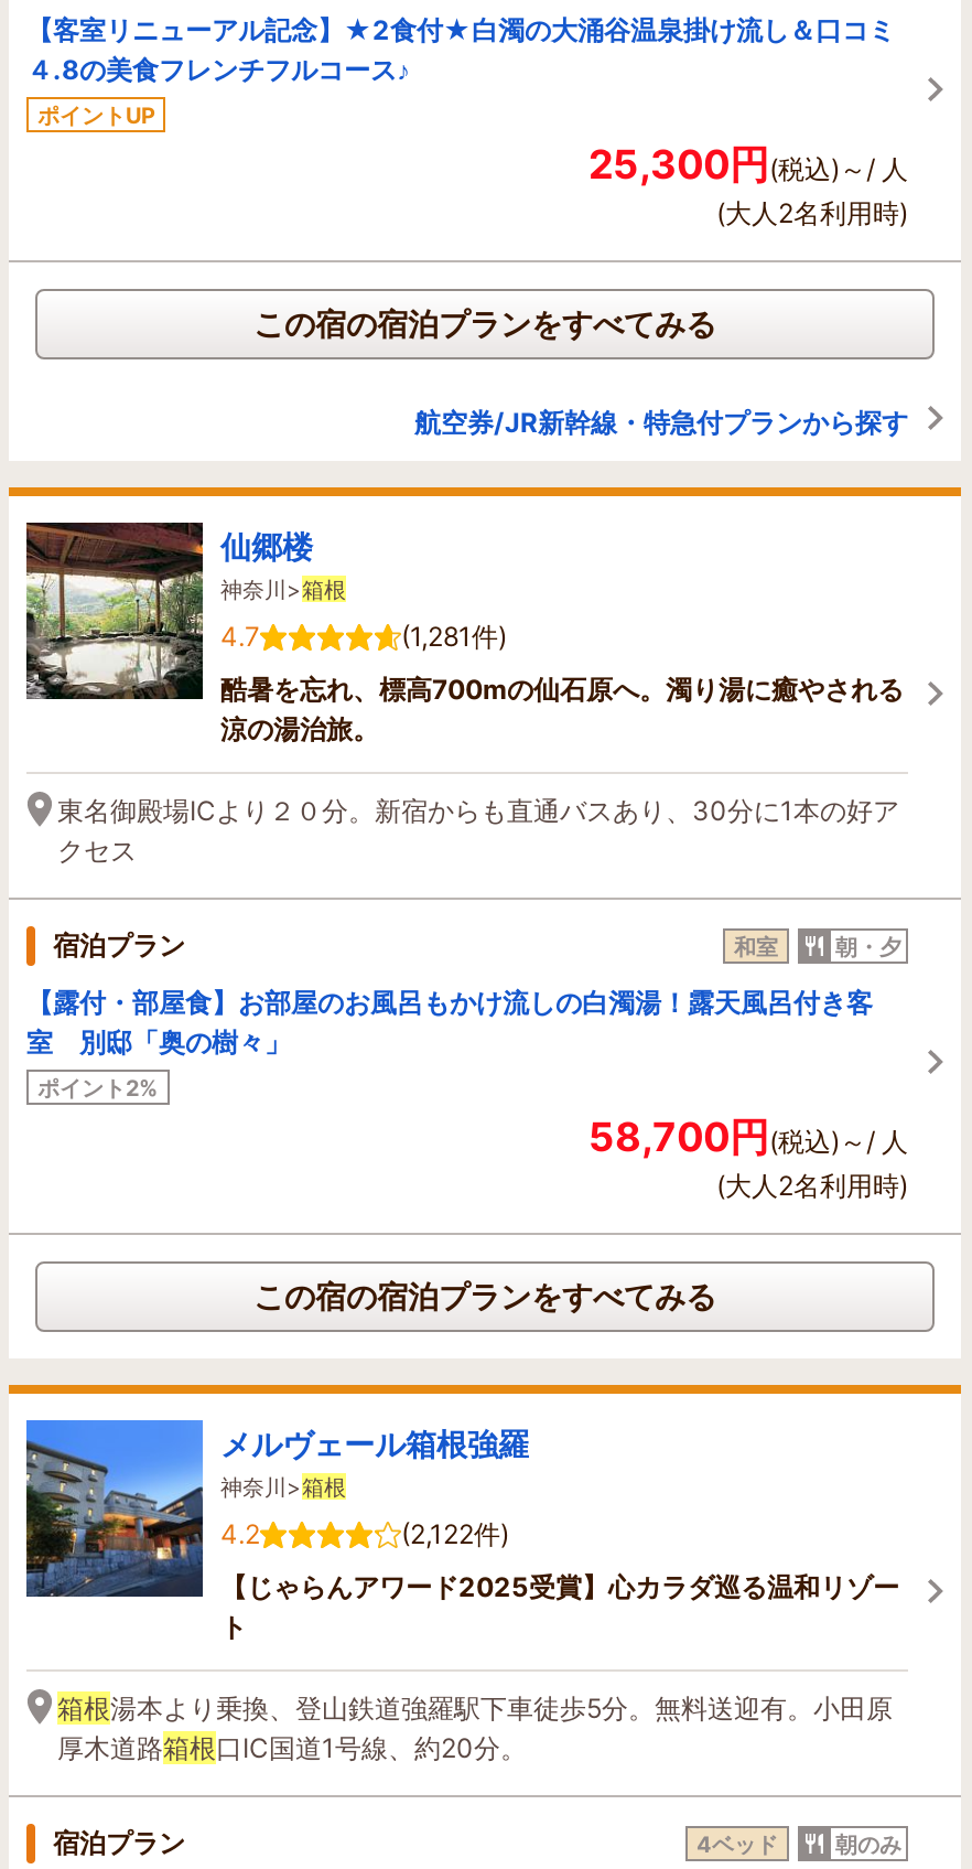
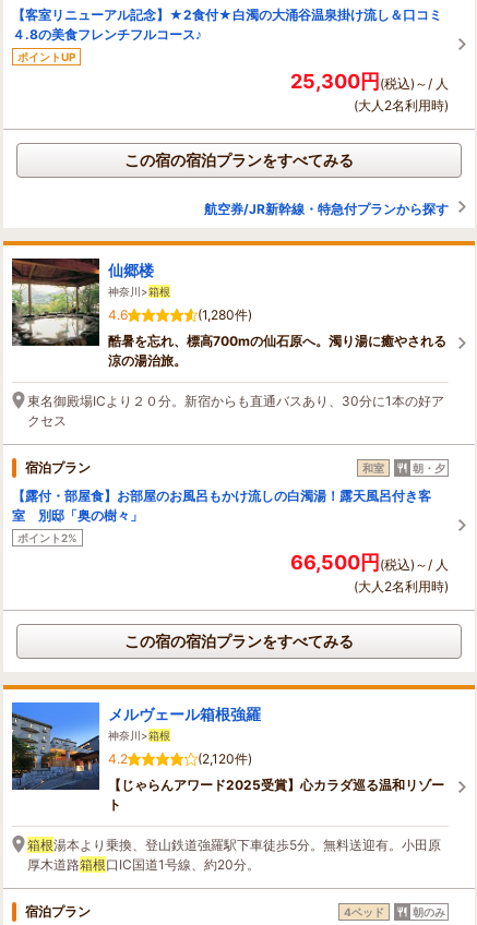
[220,619,260,652] 4.7 -> [108,306,128,323] 4.6
[401,619,507,652] (1,281件) -> [198,306,252,323] (1,280件)
[588,1113,908,1159] 58,700円(税込)～/ 人 -> [290,551,449,573] 66,500円(税込)～/ 人
[401,1517,509,1550] (2,122件) -> [198,750,252,767] (2,120件)

